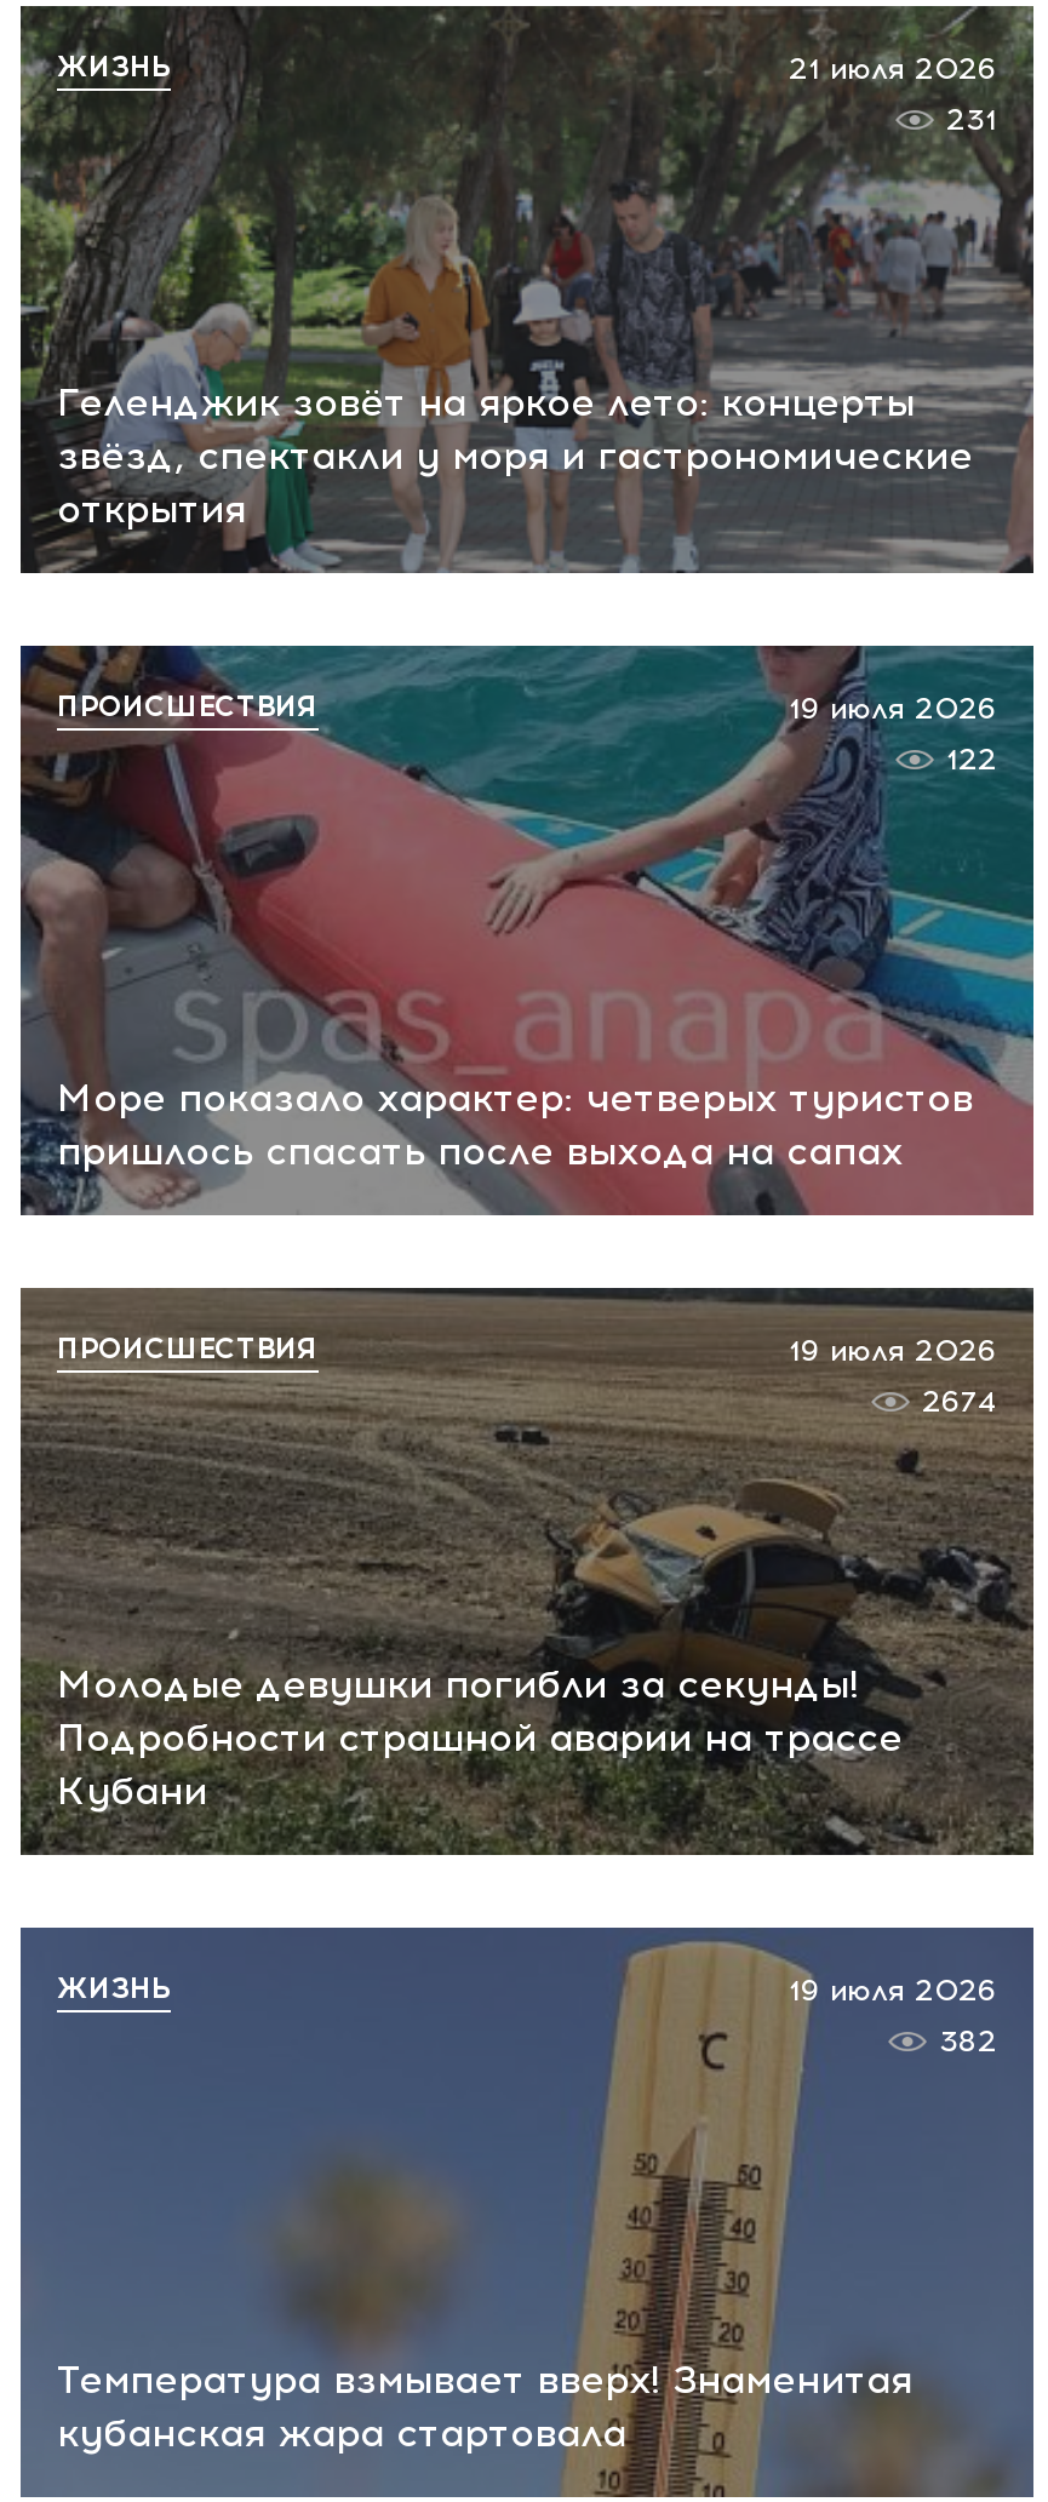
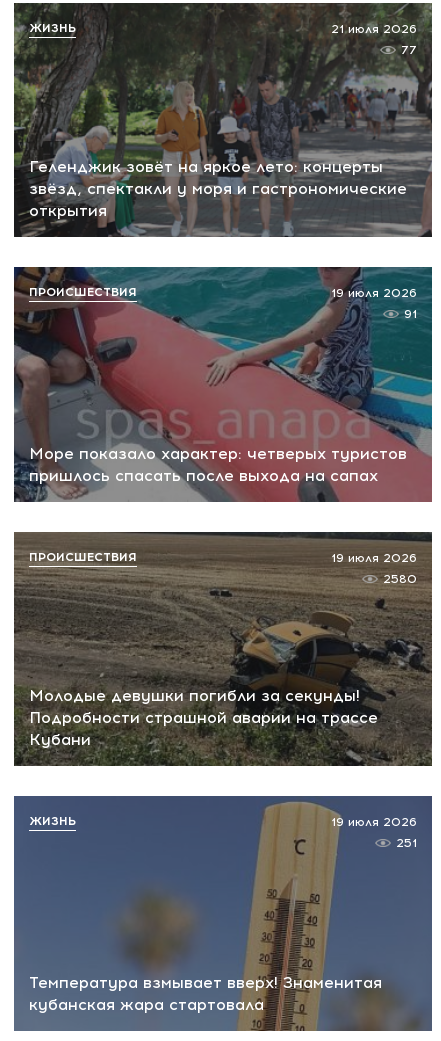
[946,103,997,137] 231 -> [401,43,417,57] 77
[946,744,997,778] 122 -> [404,307,417,321] 91
[922,1385,997,1419] 2674 -> [383,572,417,586] 2580
[939,2026,997,2060] 382 -> [396,836,417,850] 251

